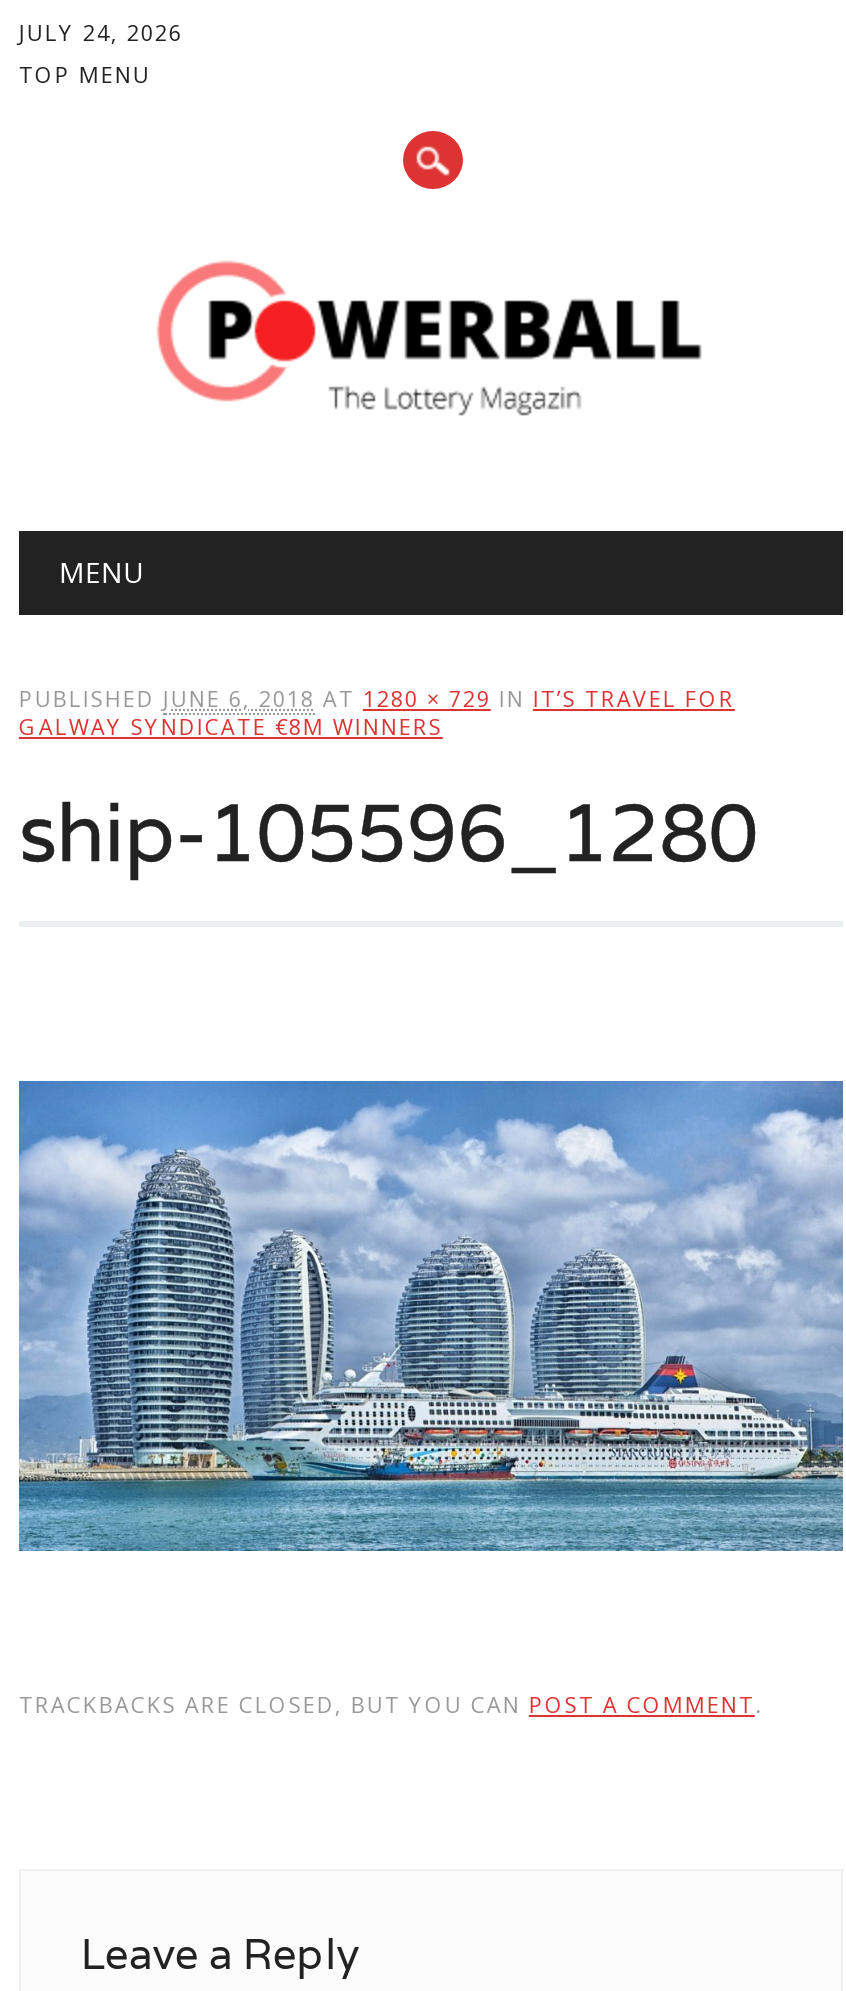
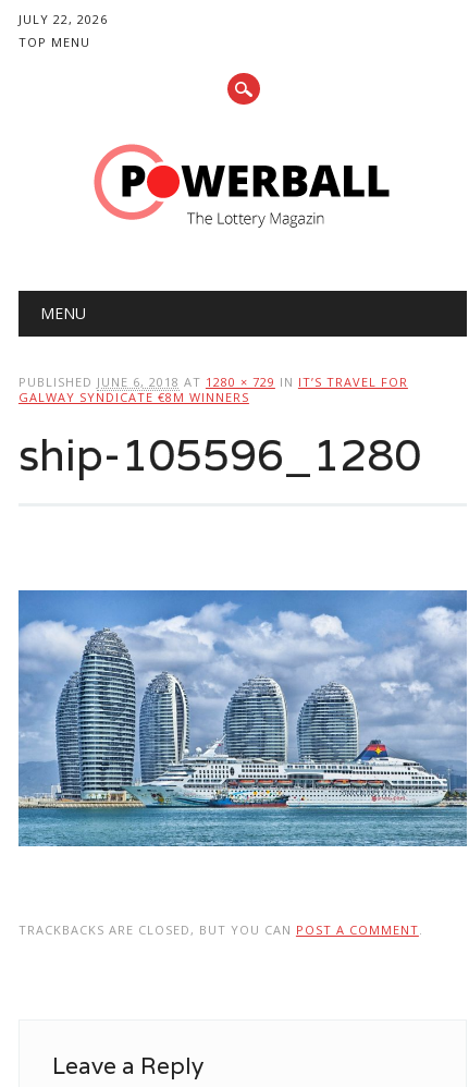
[19,17,183,47] JULY 24, 2026 -> [18,11,108,27] JULY 22, 2026

